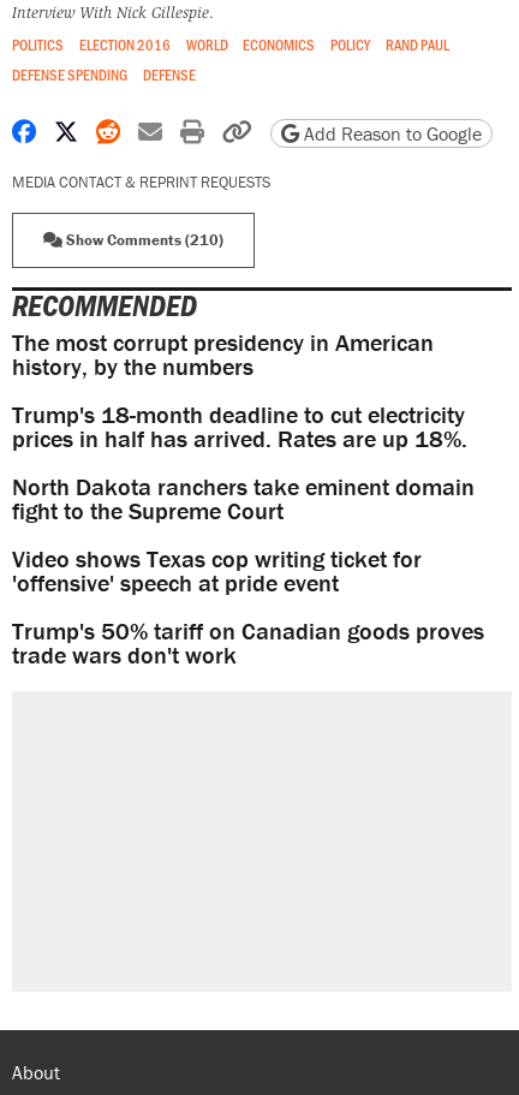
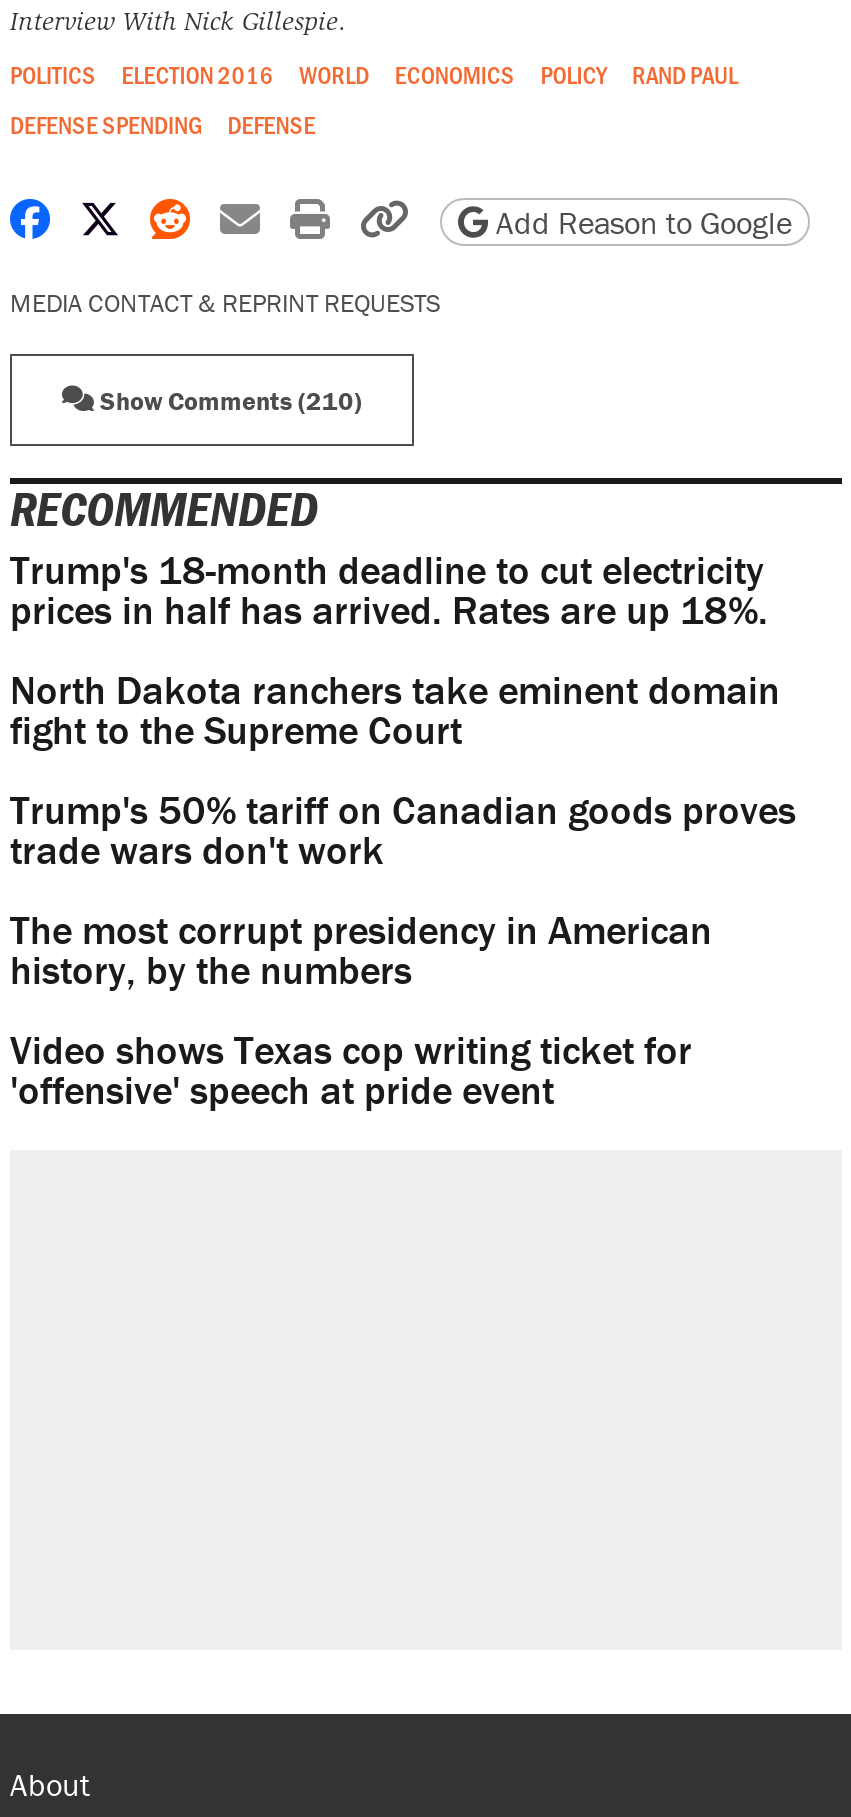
moved [12,327,434,381] -> [10,903,712,993]: The most corrupt presidency in American | history, by the numbers
moved [12,399,475,525] -> [10,543,780,753]: Trump's 18-month deadline to cut electricity | prices in half has arrived. Rates are up 18%. | North Dakota ranchers take eminent domain | fight to the Supreme Court
moved [12,543,422,597] -> [10,1023,692,1113]: Video shows Texas cop writing ticket for | 'offensive' speech at pride event
moved [12,615,484,669] -> [10,783,796,873]: Trump's 50% tariff on Canadian goods proves | trade wars don't work

